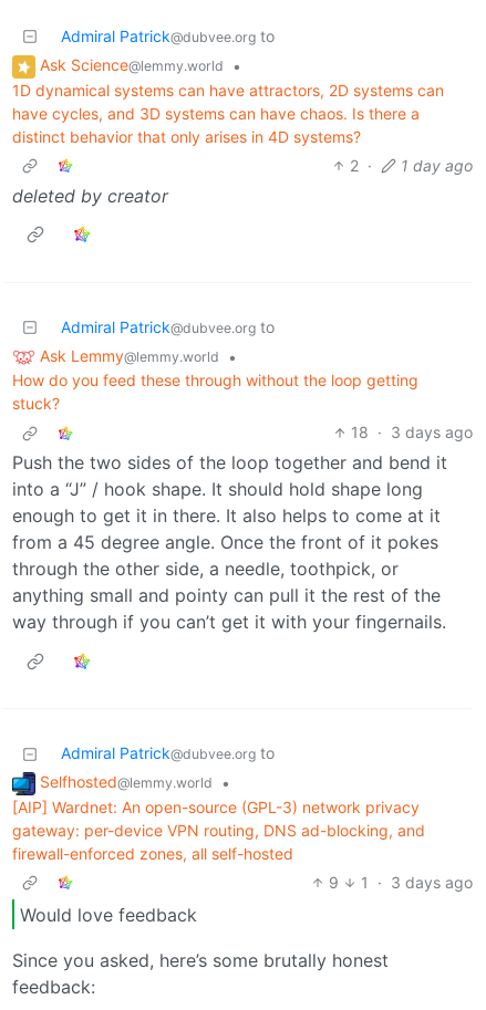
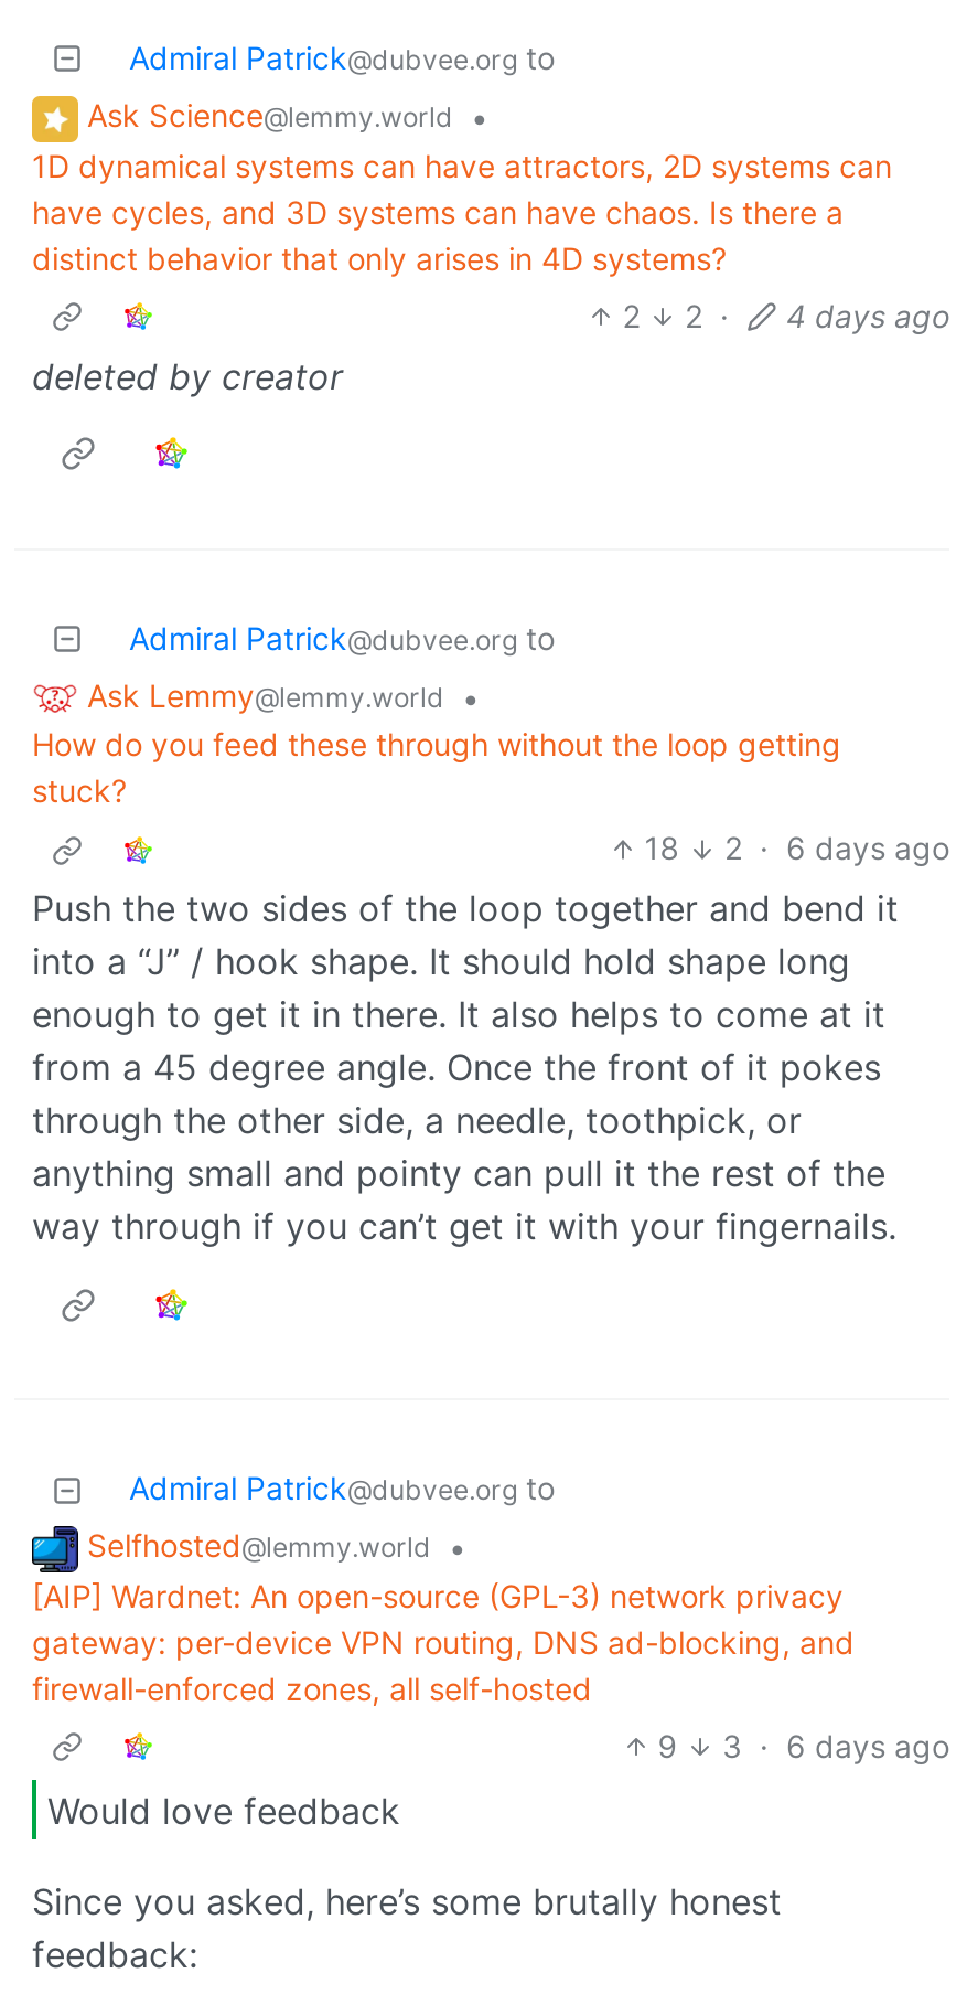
[401,156,473,174] 1 day ago -> [786,296,949,334] 4 days ago
none -> [623,296,640,334] 2
[351,423,473,442] 18 · 3 days ago -> [645,830,949,867] 18 | 2 · 6 days ago
[329,873,473,892] 9 1 · 3 days ago -> [658,1727,949,1765] 9 3 · 6 days ago

